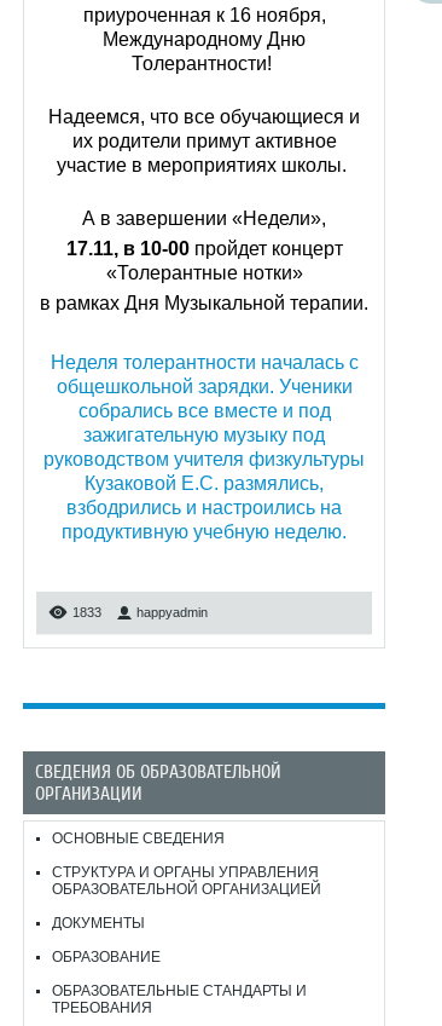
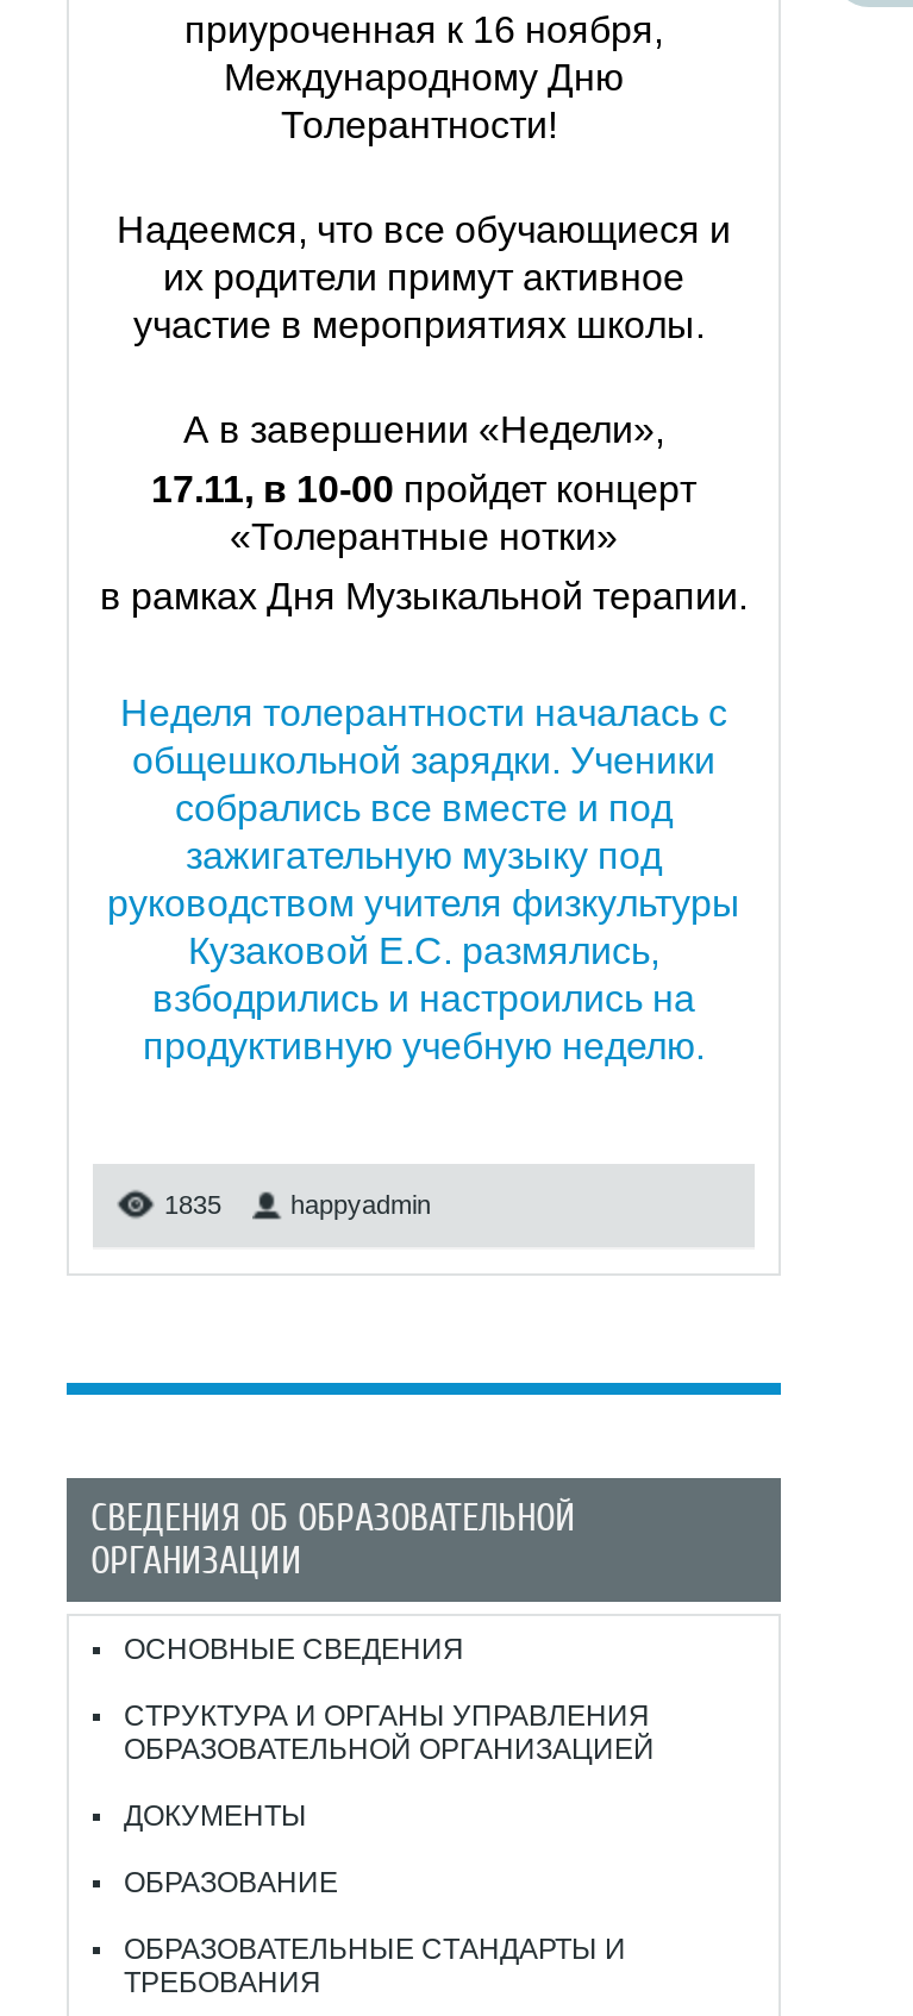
[72,605,101,619] 1833 -> [164,1190,221,1219] 1835

